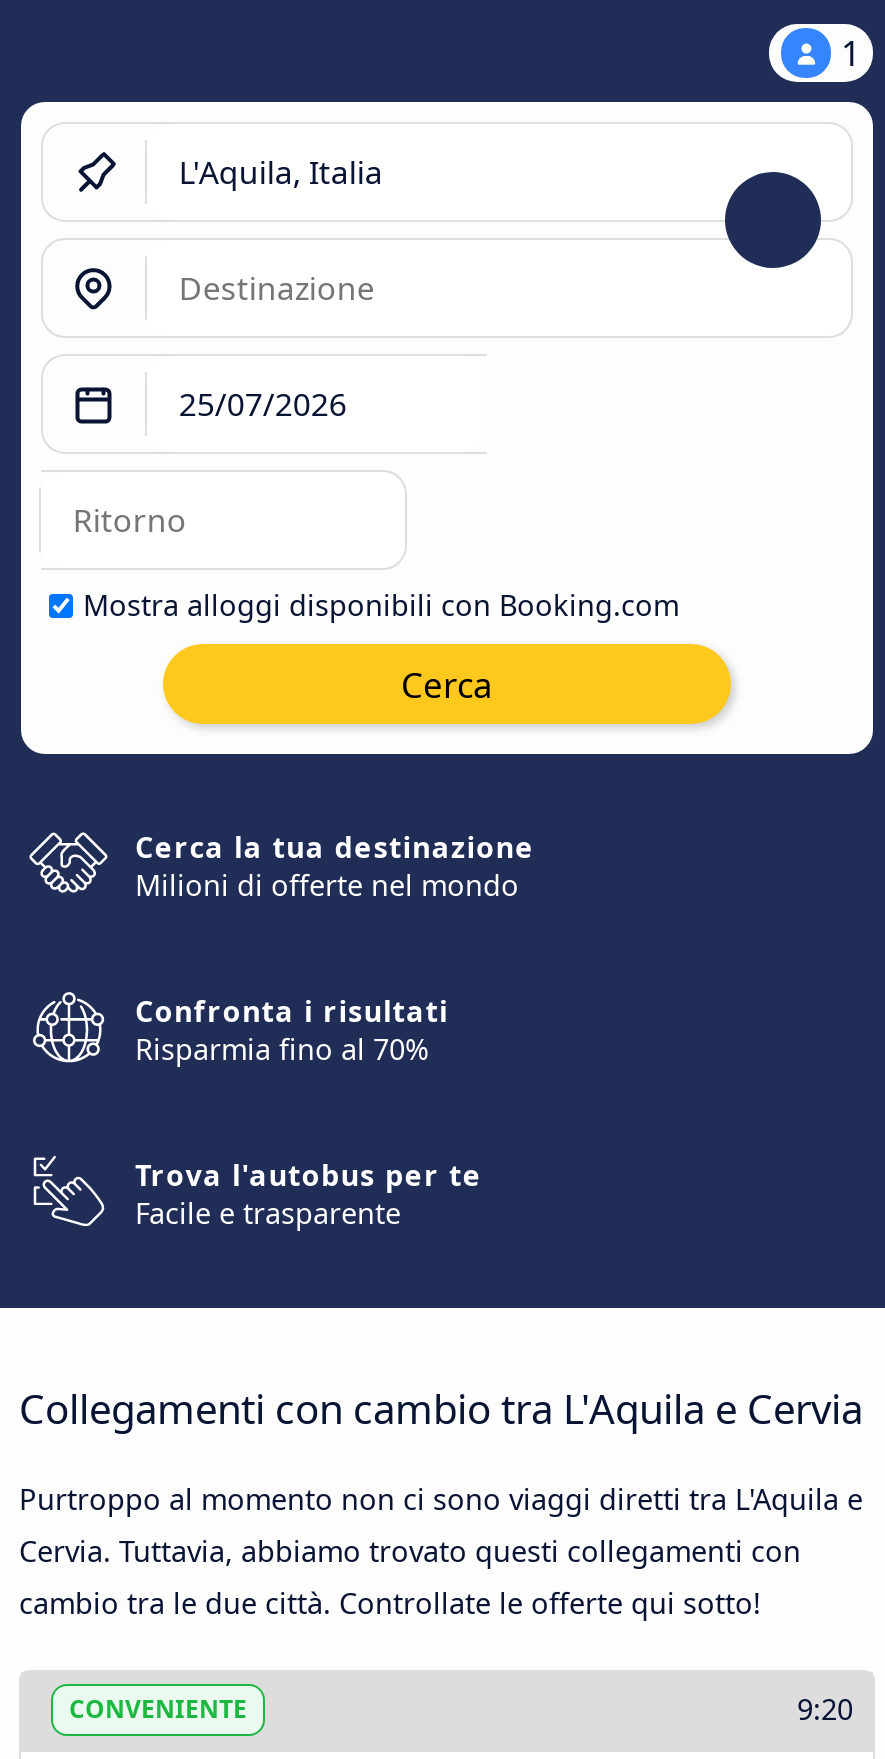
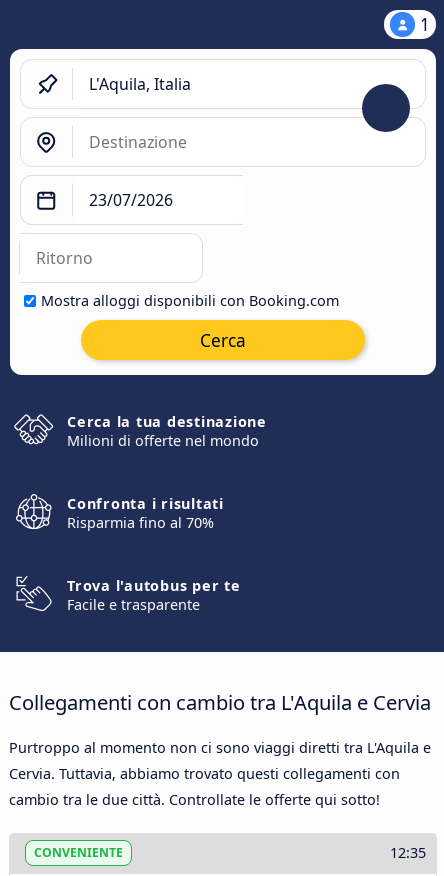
[789,1691,853,1729] 9:20 -> [386,843,426,862] 12:35

